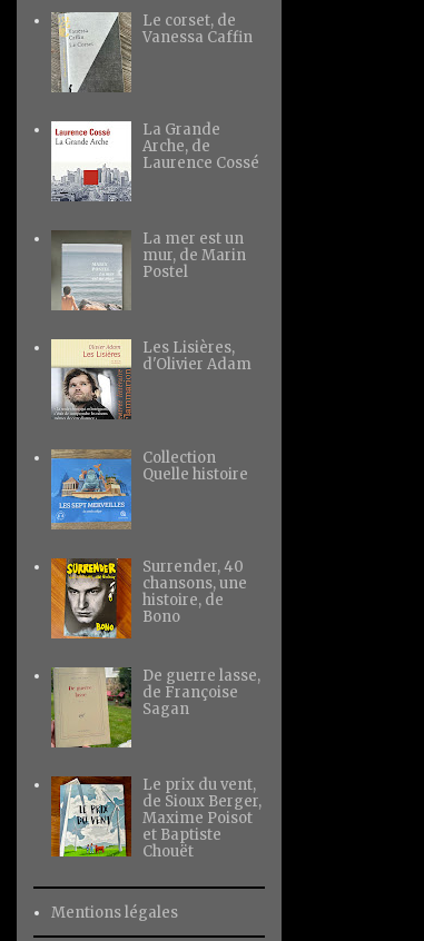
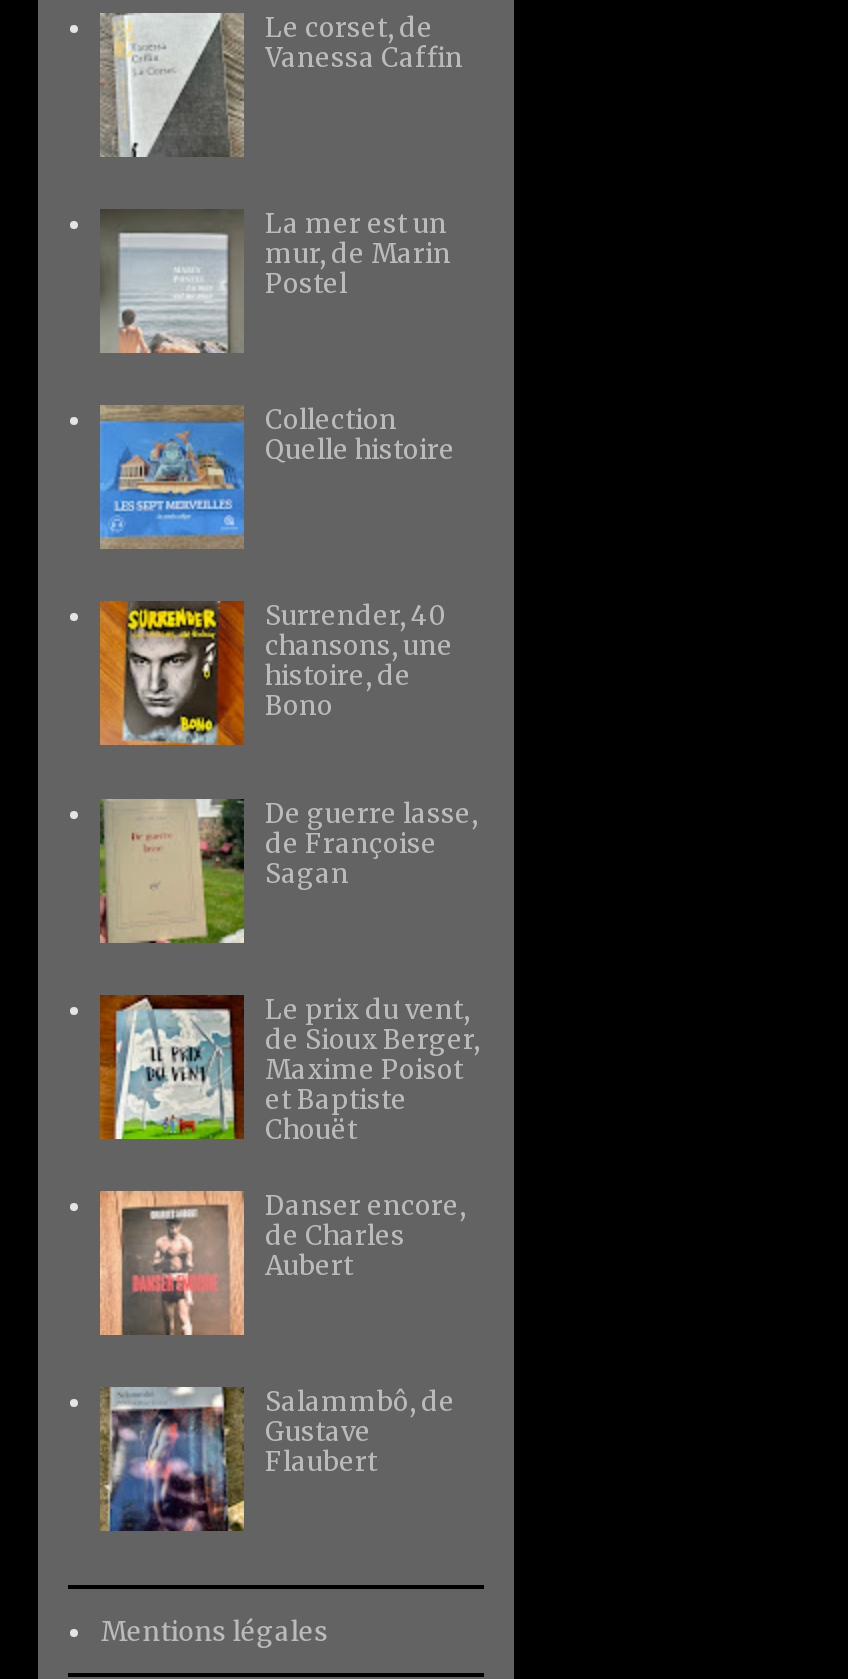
[50,120,260,201] [image] | La Grande | Arche, de | Laurence Cossé -> none
moved [50,229,246,313] -> [98,207,451,357]: [image] | La mer est un | mur, de Marin | Postel
[50,338,252,419] [image] | Les Lisières, | d'Olivier Adam -> none
moved [50,447,262,861] -> [98,403,479,1147]: [image] | Collection | Quelle histoire | ... | et Baptiste | Chouët
none -> [98,1189,465,1337] [image] | Danser encore, | de Charles | Aubert
none -> [100,1385,455,1533] [image] | Salammbô, de | Gustave | Flaubert

